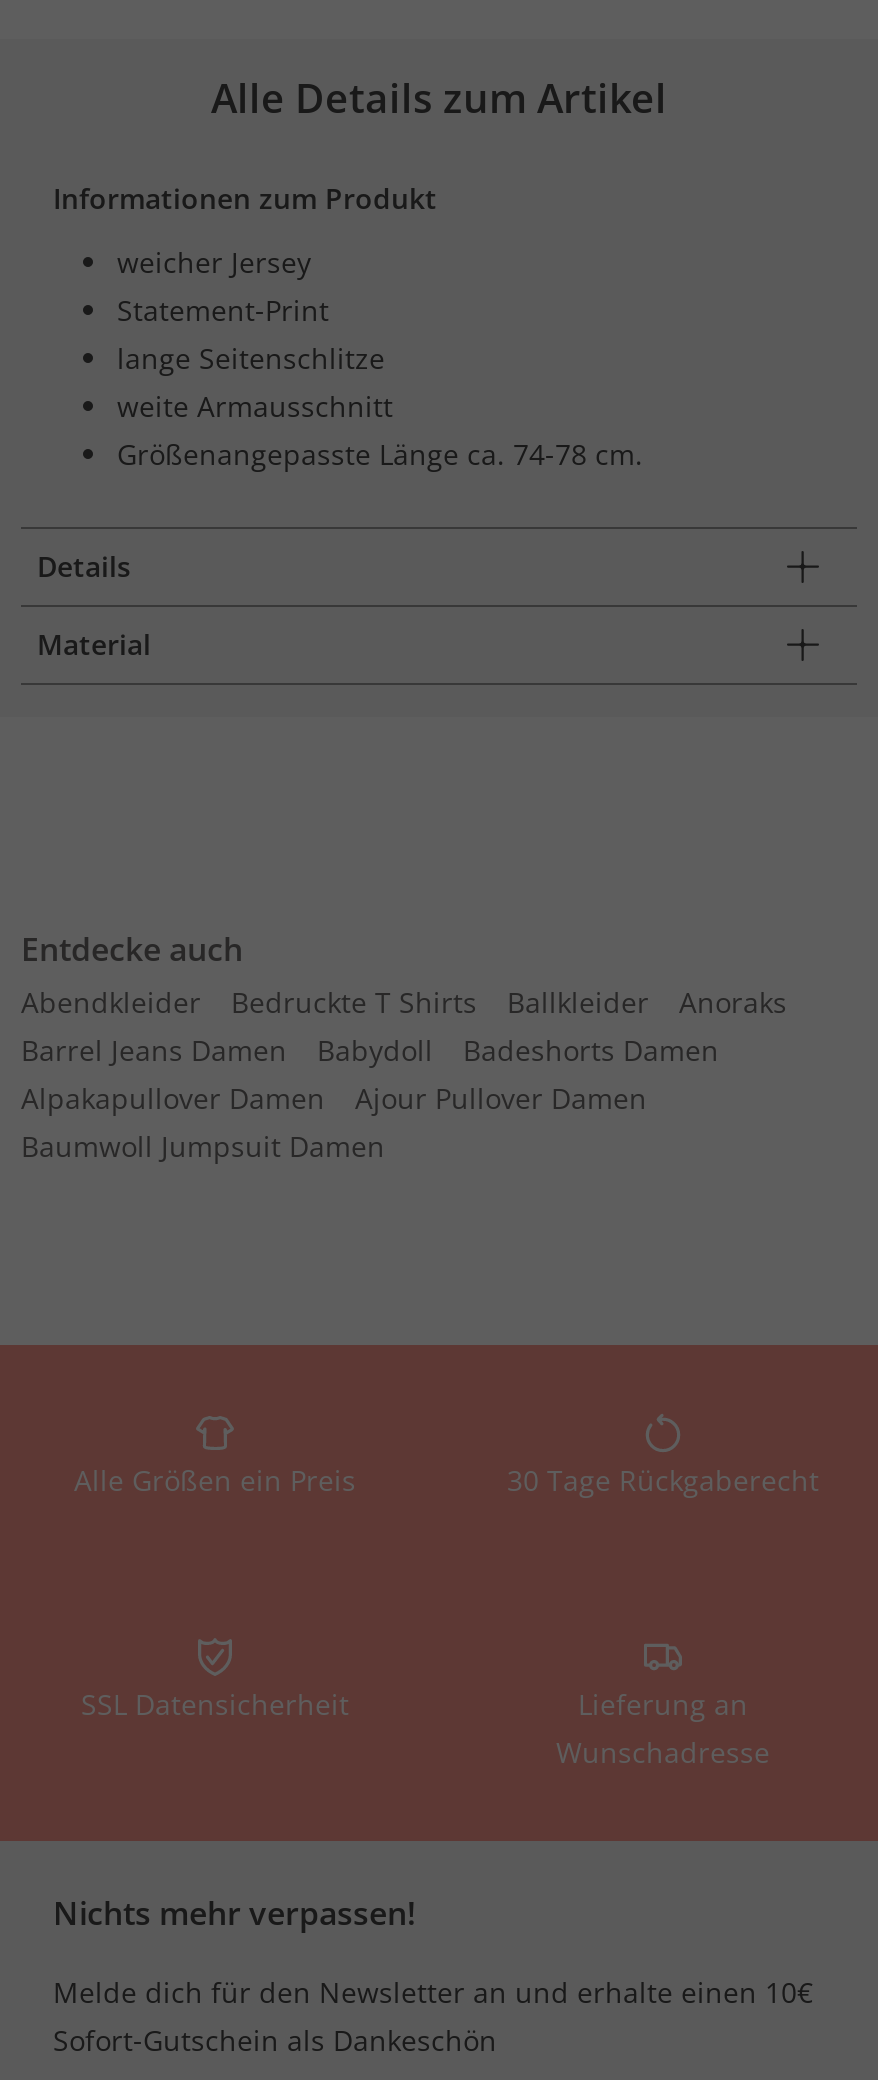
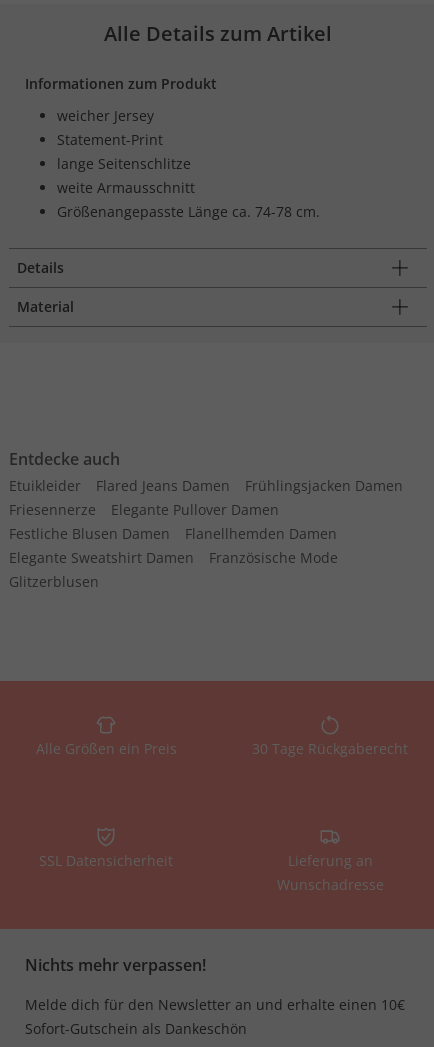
[21,983,787,1165] Abendkleider | Bedruckte T Shirts | Ballkleider | Anoraks | Barrel Jeans Damen | Babydoll | Badeshorts Damen | Alpakapullover Damen | Ajour Pullover Damen | Baumwoll Jumpsuit Damen -> [9,476,403,591] Etuikleider | Flared Jeans Damen | Frühlingsjacken Damen | Friesennerze | Elegante Pullover Damen | Festliche Blusen Damen | Flanellhemden Damen | Elegante Sweatshirt Damen | Französische Mode | Glitzerblusen

